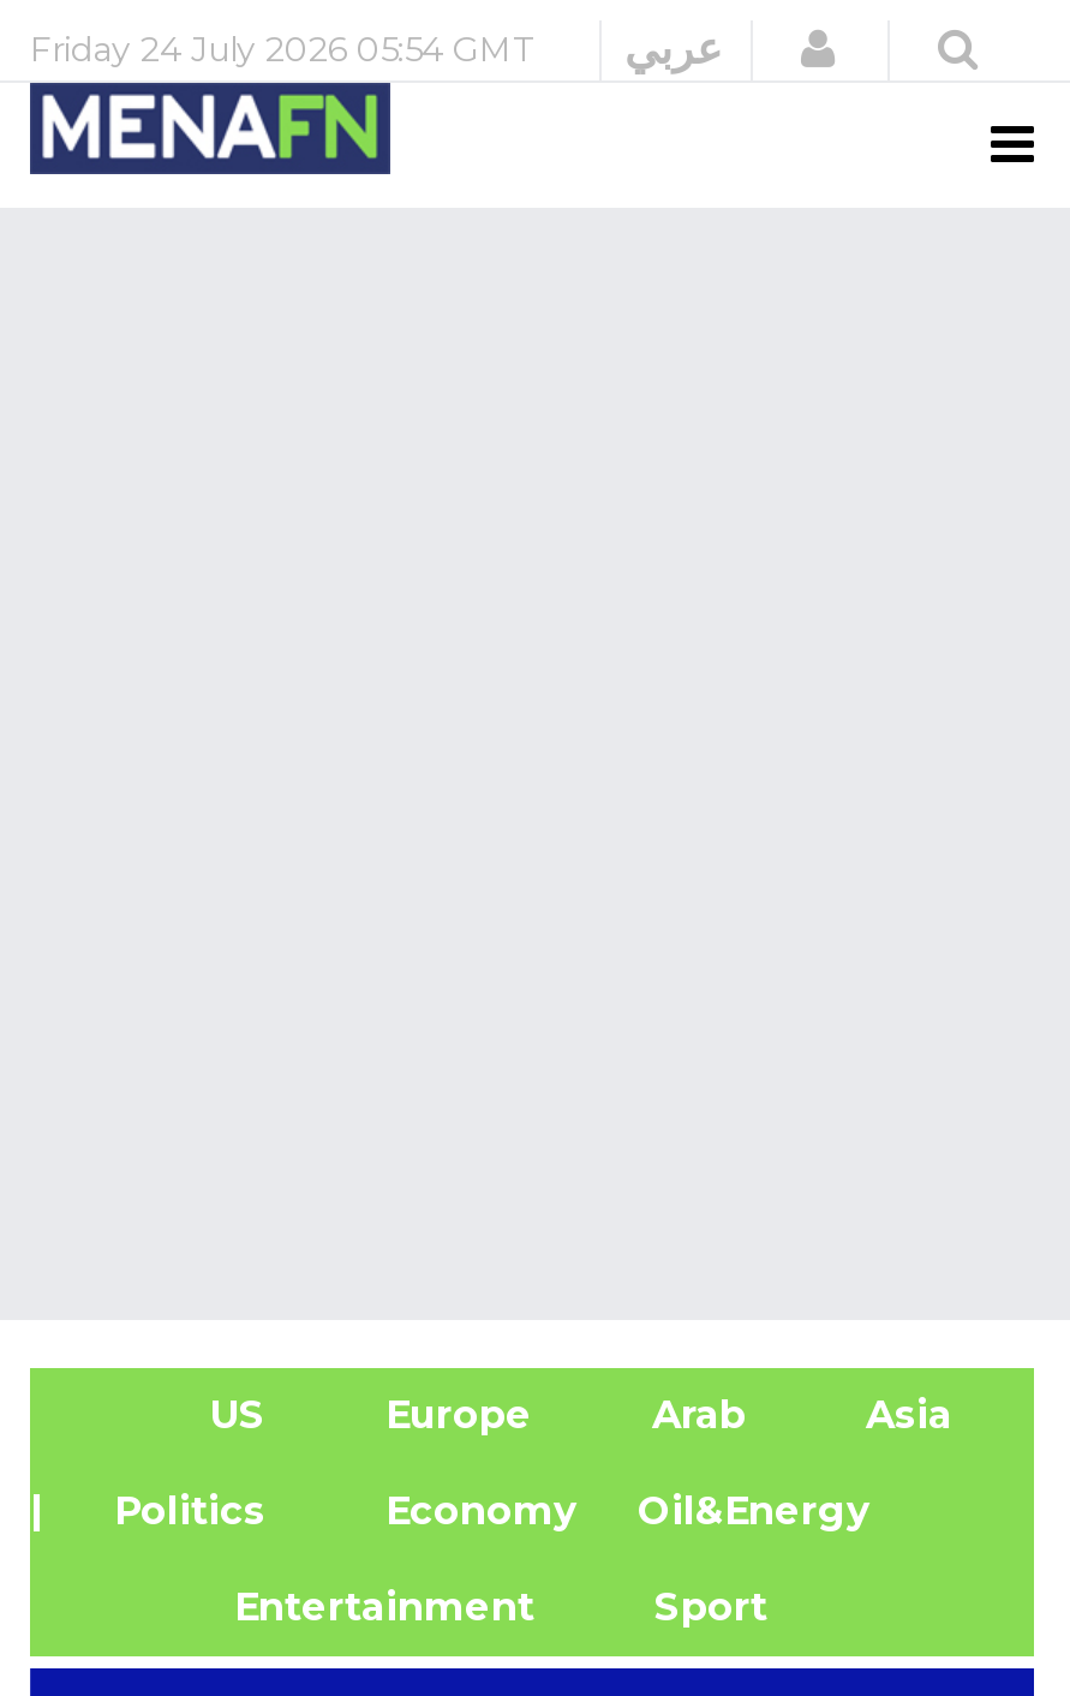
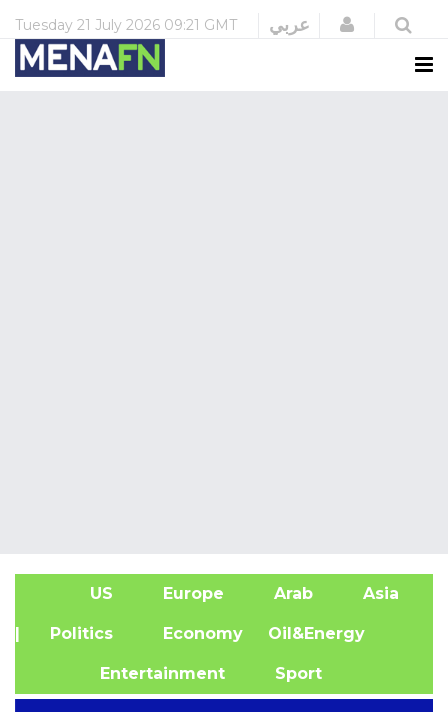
[30,28,532,71] Friday 24 July 2026 05:54 GMT -> [15,16,237,34] Tuesday 21 July 2026 09:21 GMT

